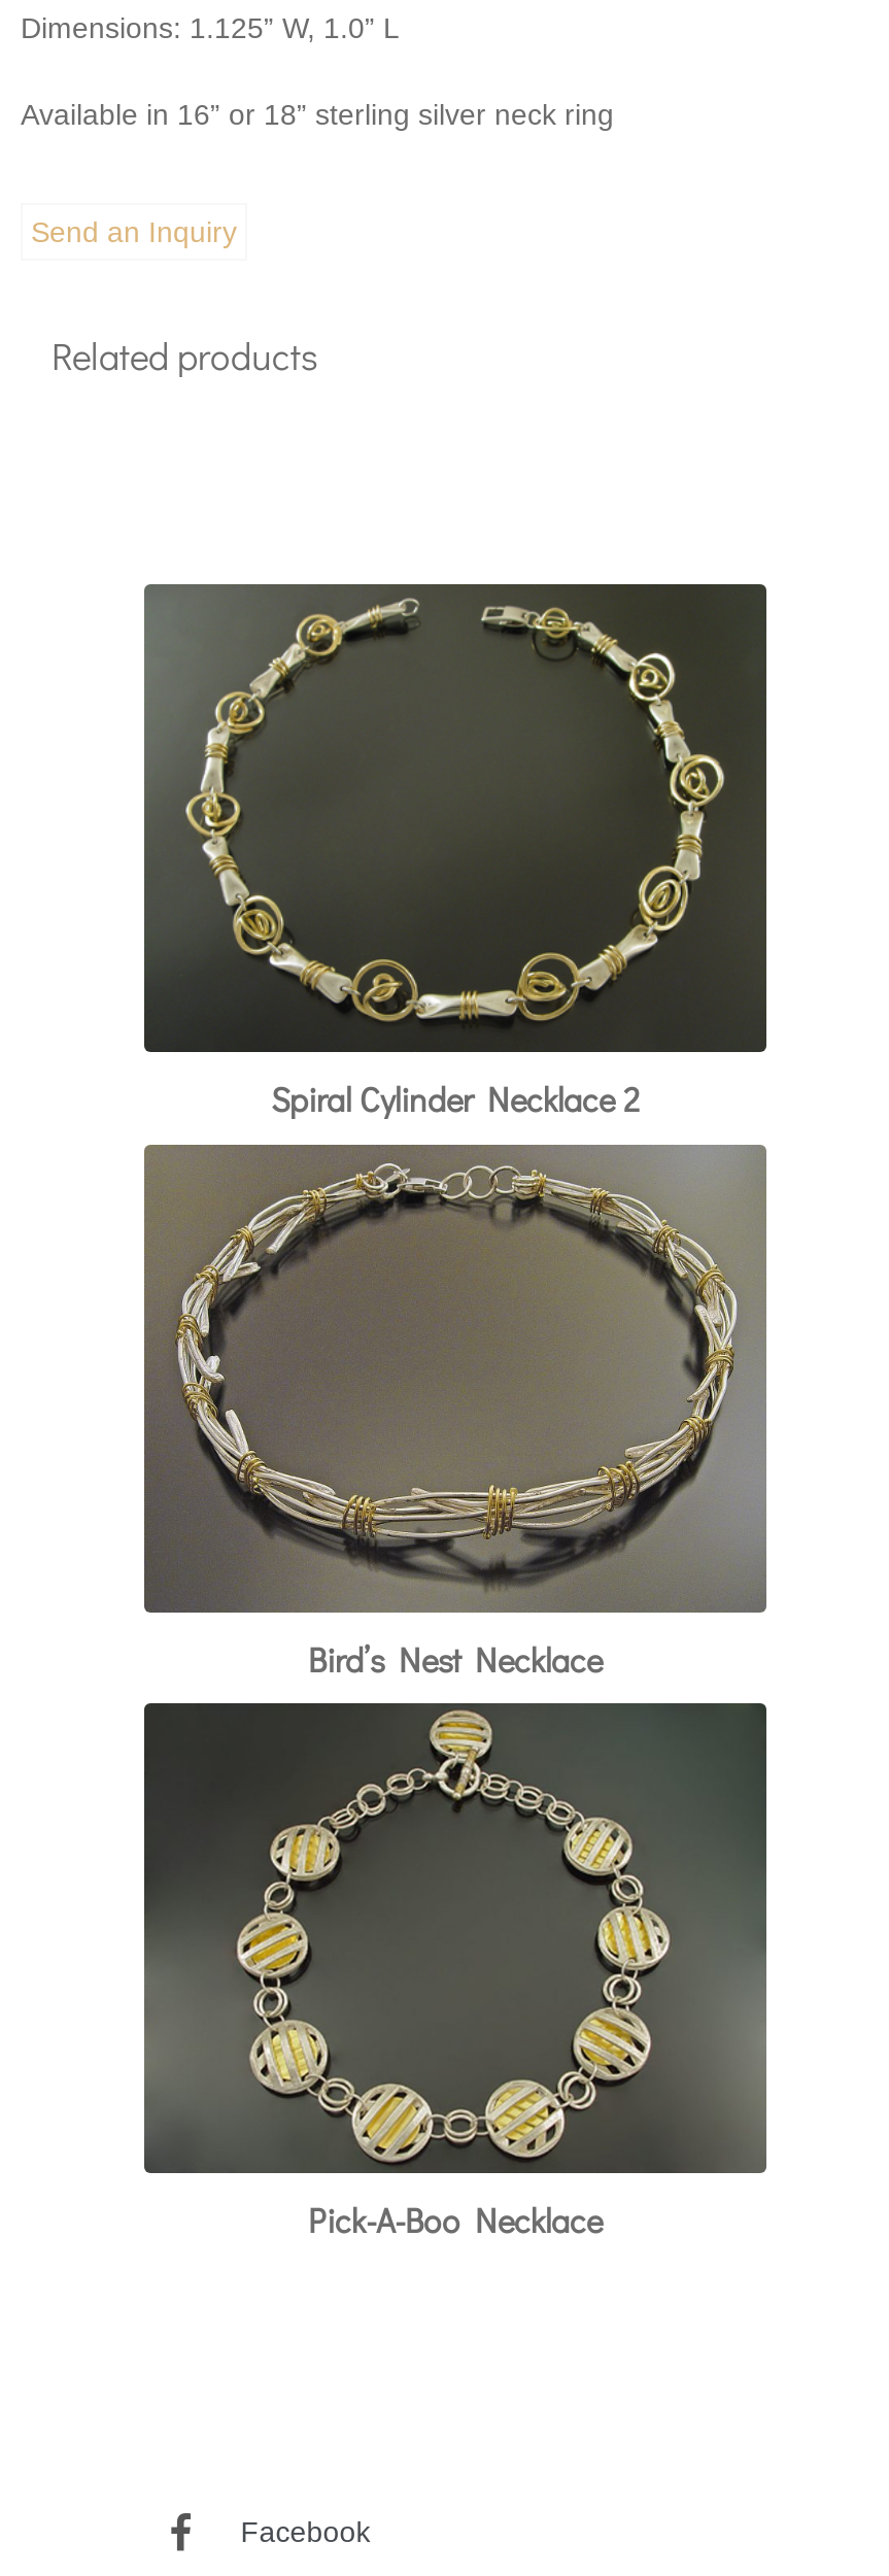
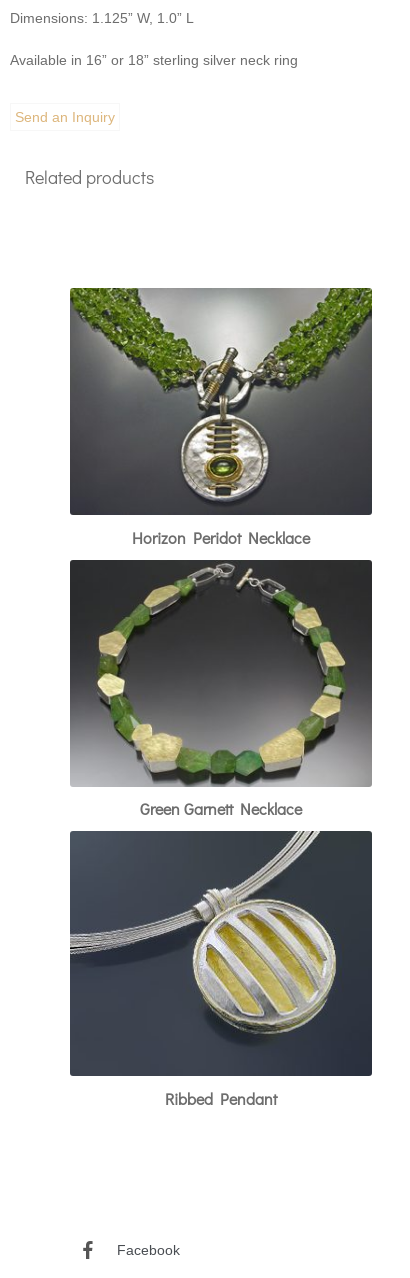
[150,582,764,1120] [image] | Spiral Cylinder Necklace 2 -> [70,287,372,548] [image] | Horizon Peridot Necklace
[144,1143,768,1680] [image] | Bird’s Nest Necklace -> [70,559,373,819] [image] | Green Garnett Necklace
[144,1703,766,2240] [image] | Pick-A-Boo Necklace -> [70,831,371,1109] [image] | Ribbed Pendant

